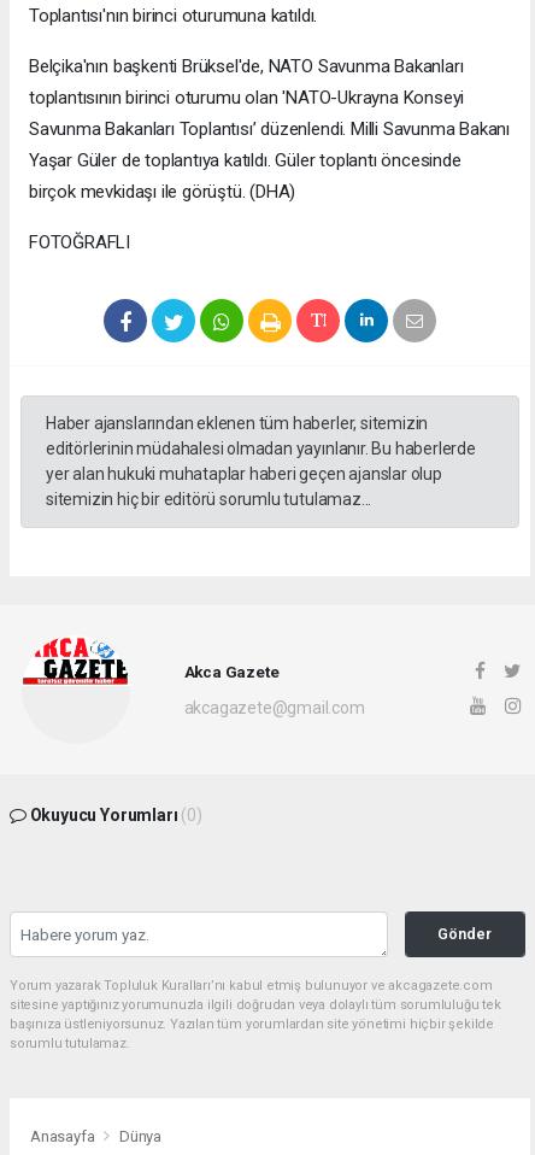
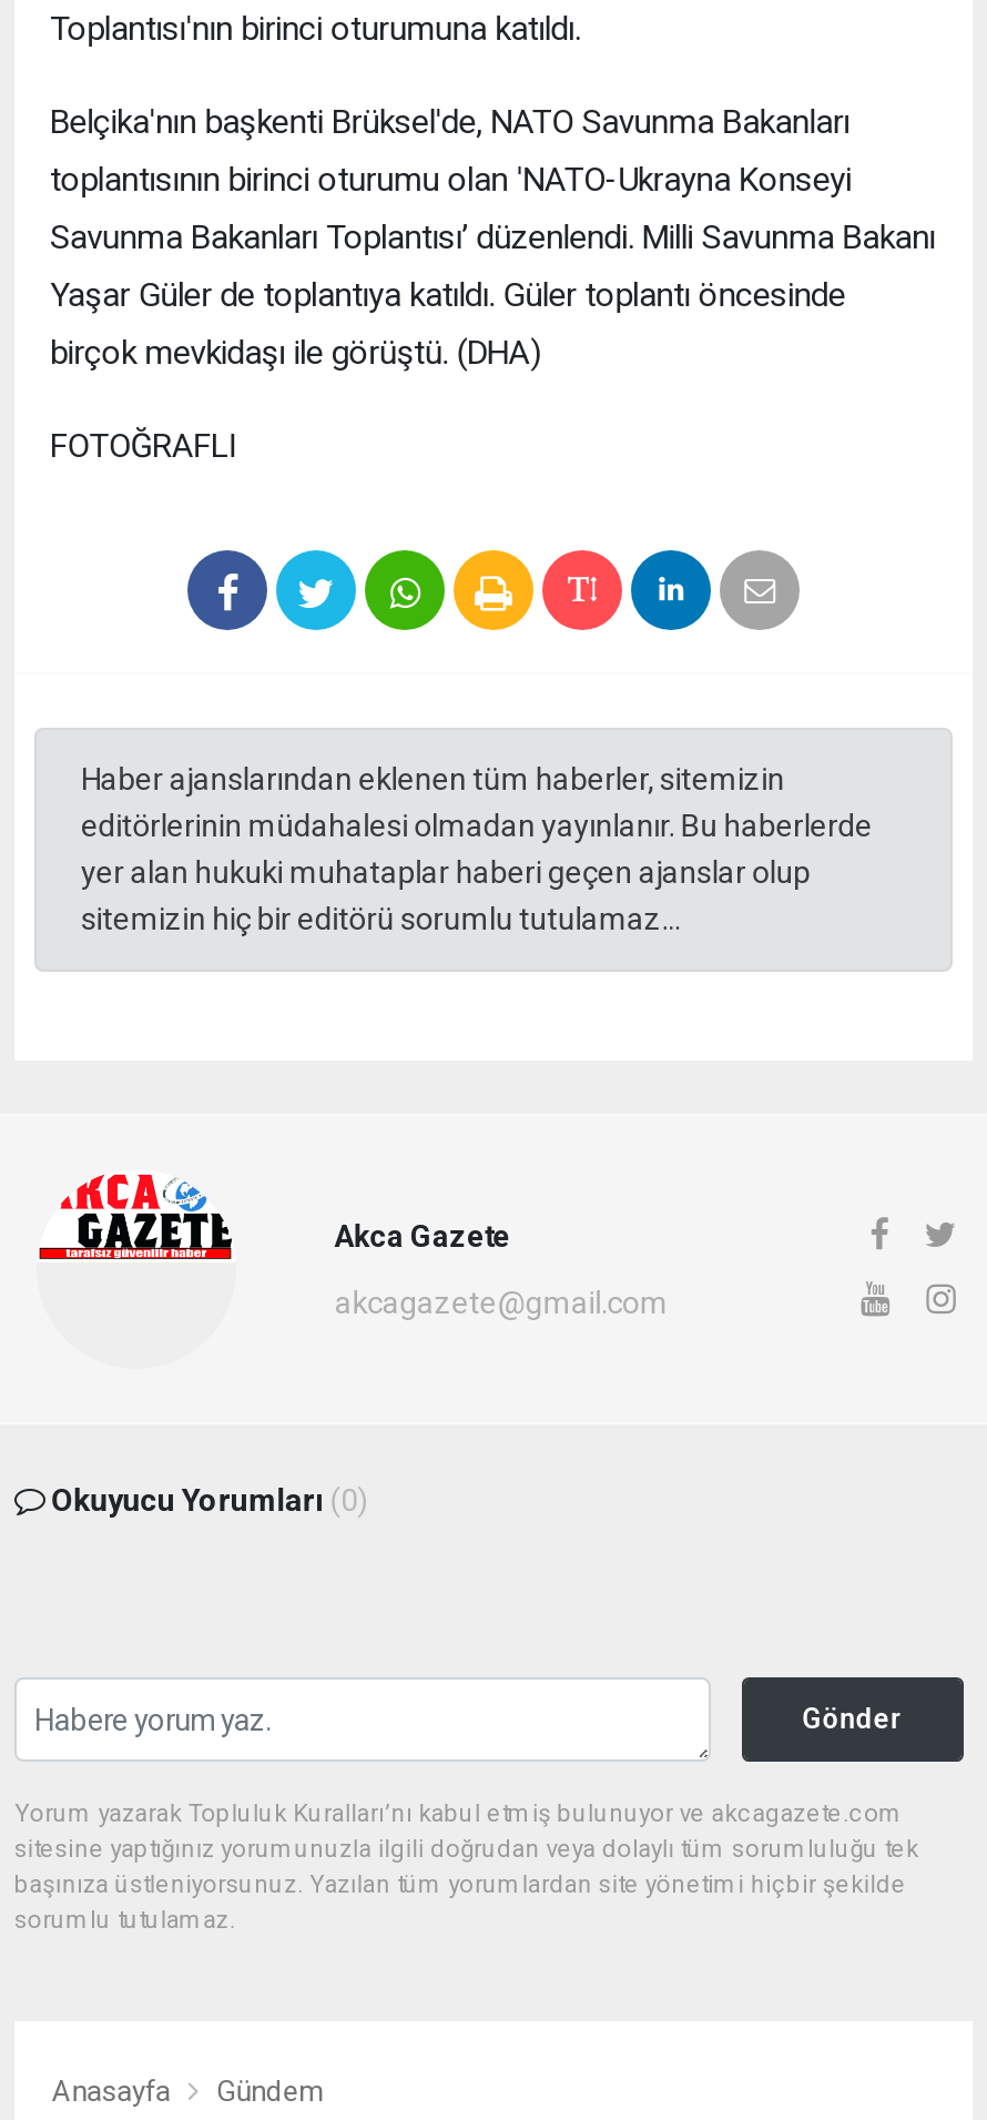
[119,1127,161,1145] Dünya -> [216,2074,322,2107] Gündem

